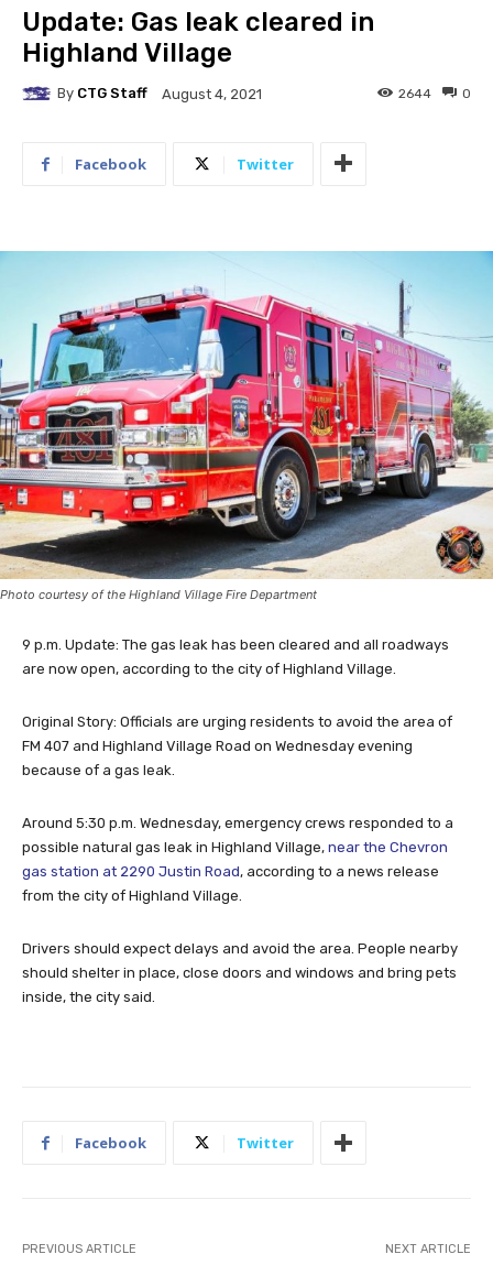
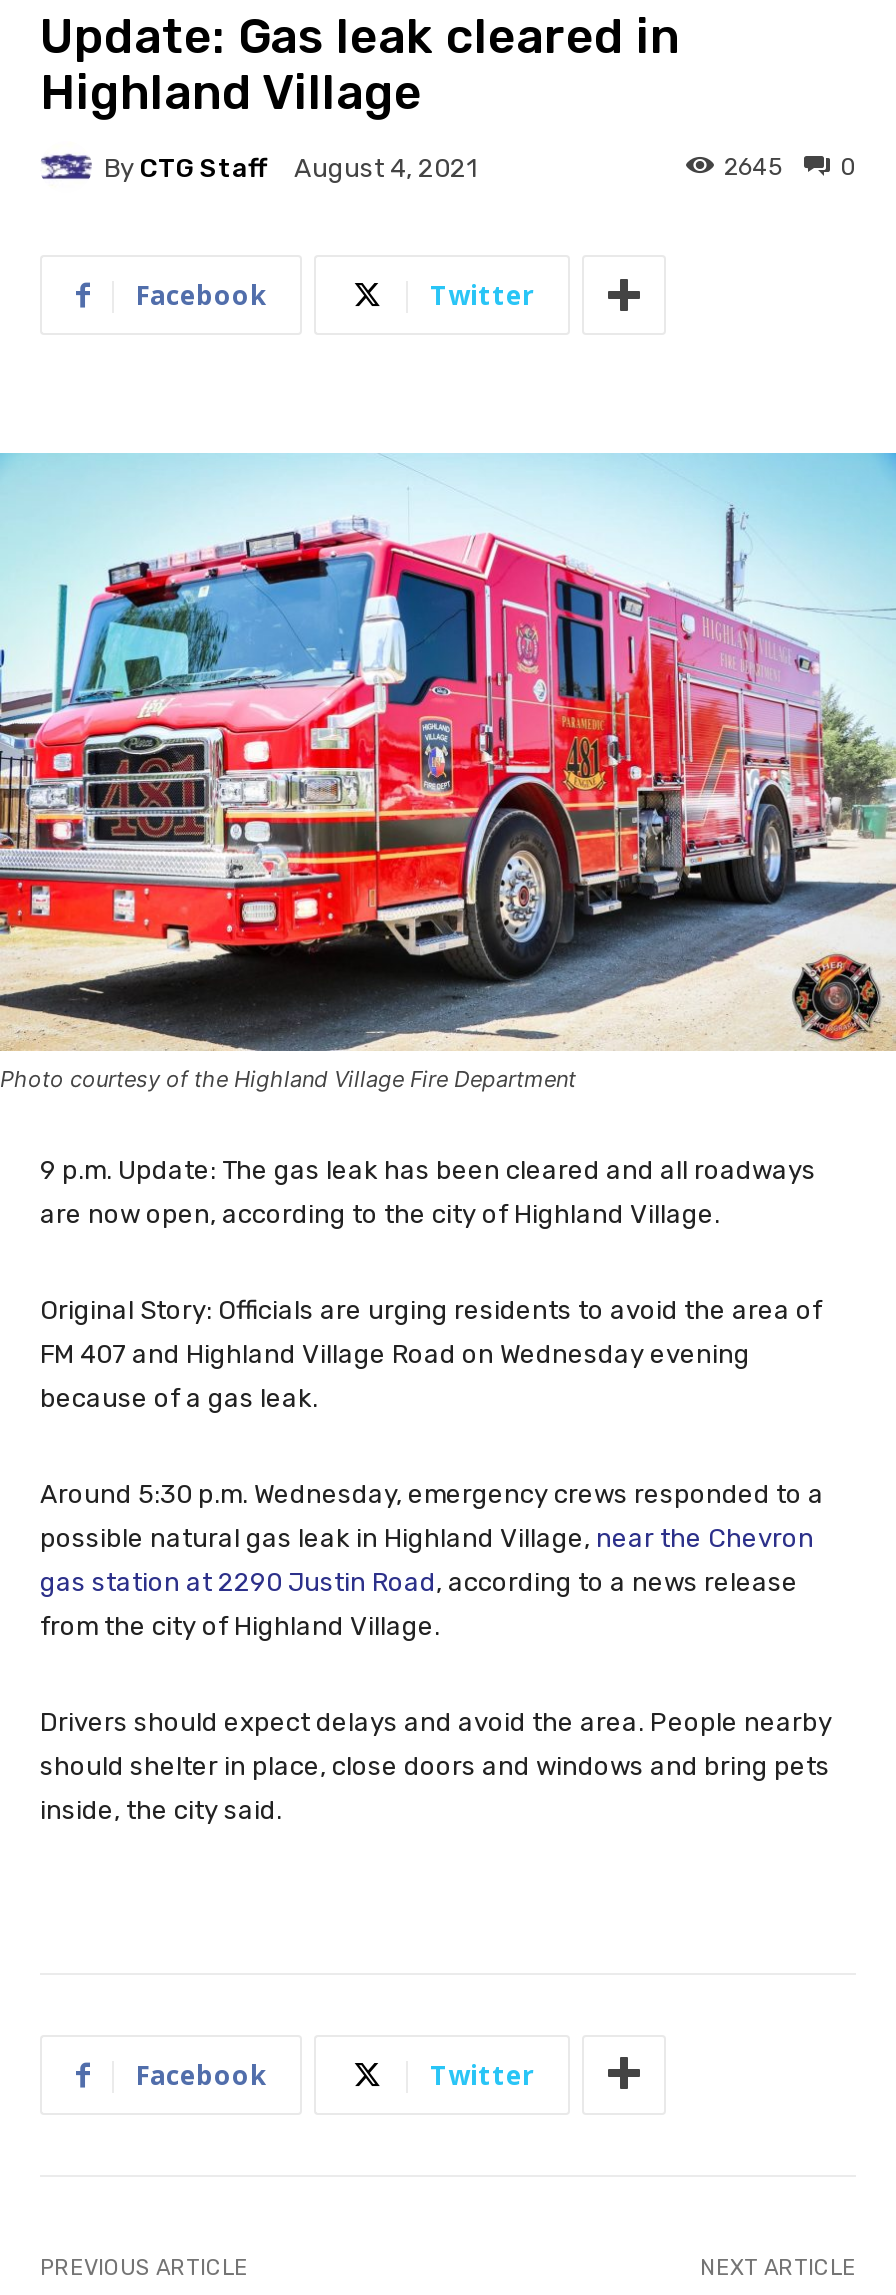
[398,86,471,101] 2644 0 -> [724,153,856,181] 2645 0

